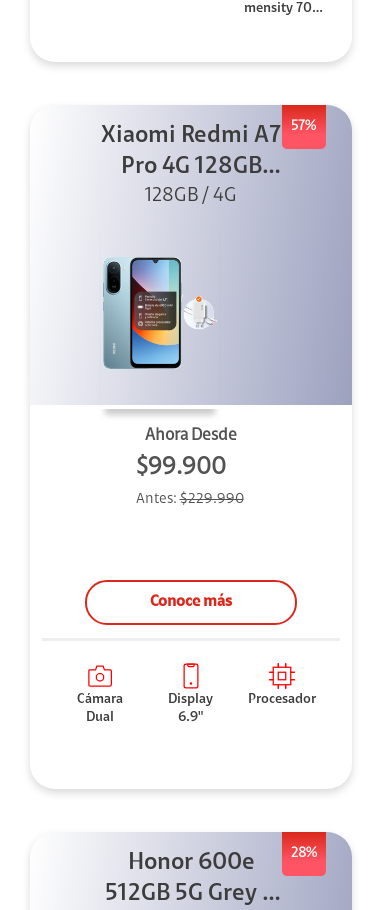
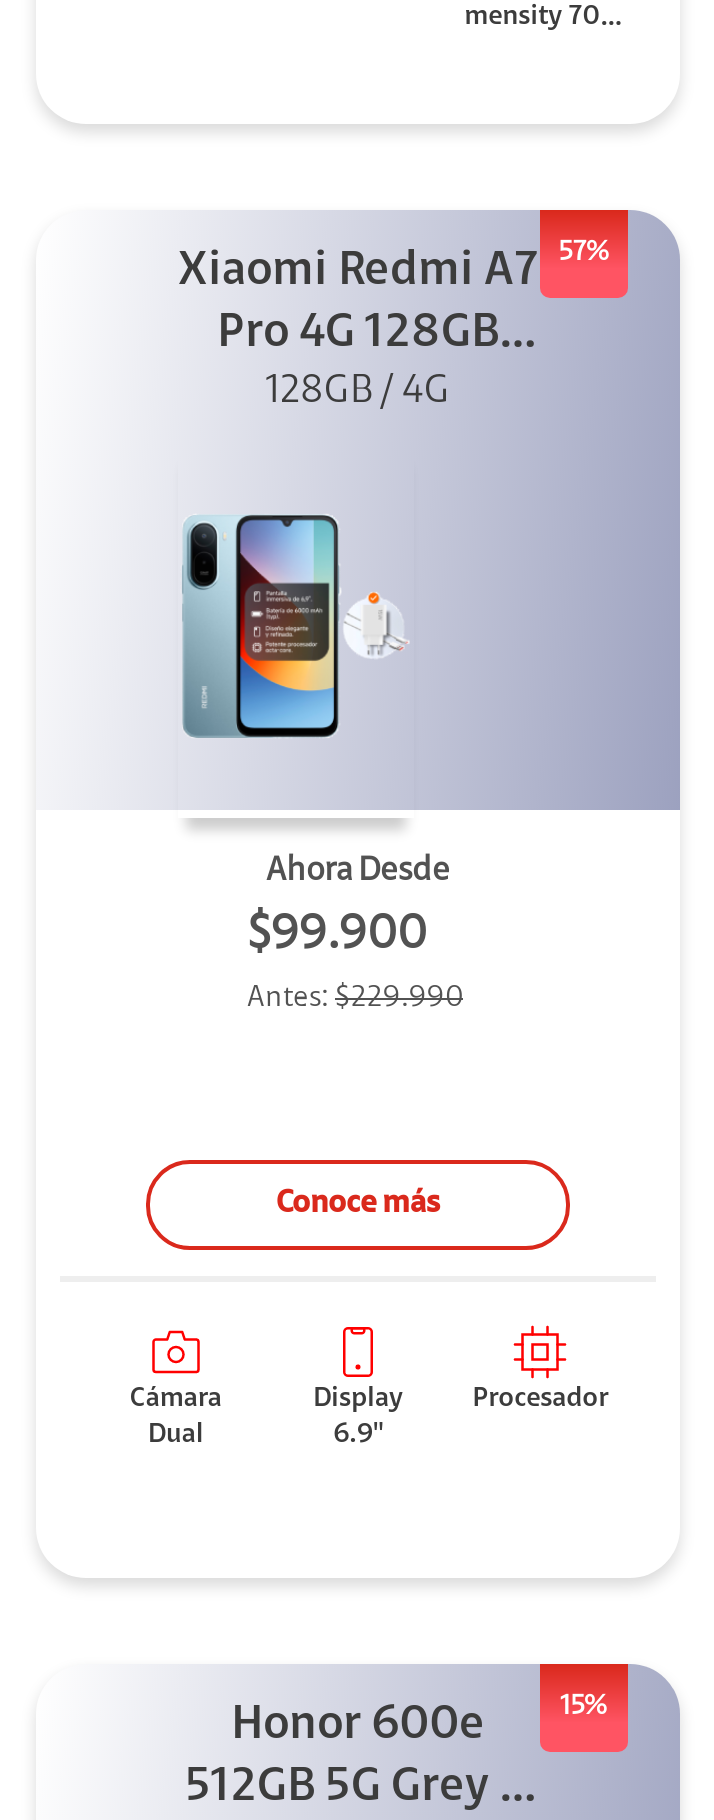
[291,847,317,861] 28% -> [560,1694,606,1722] 15%

